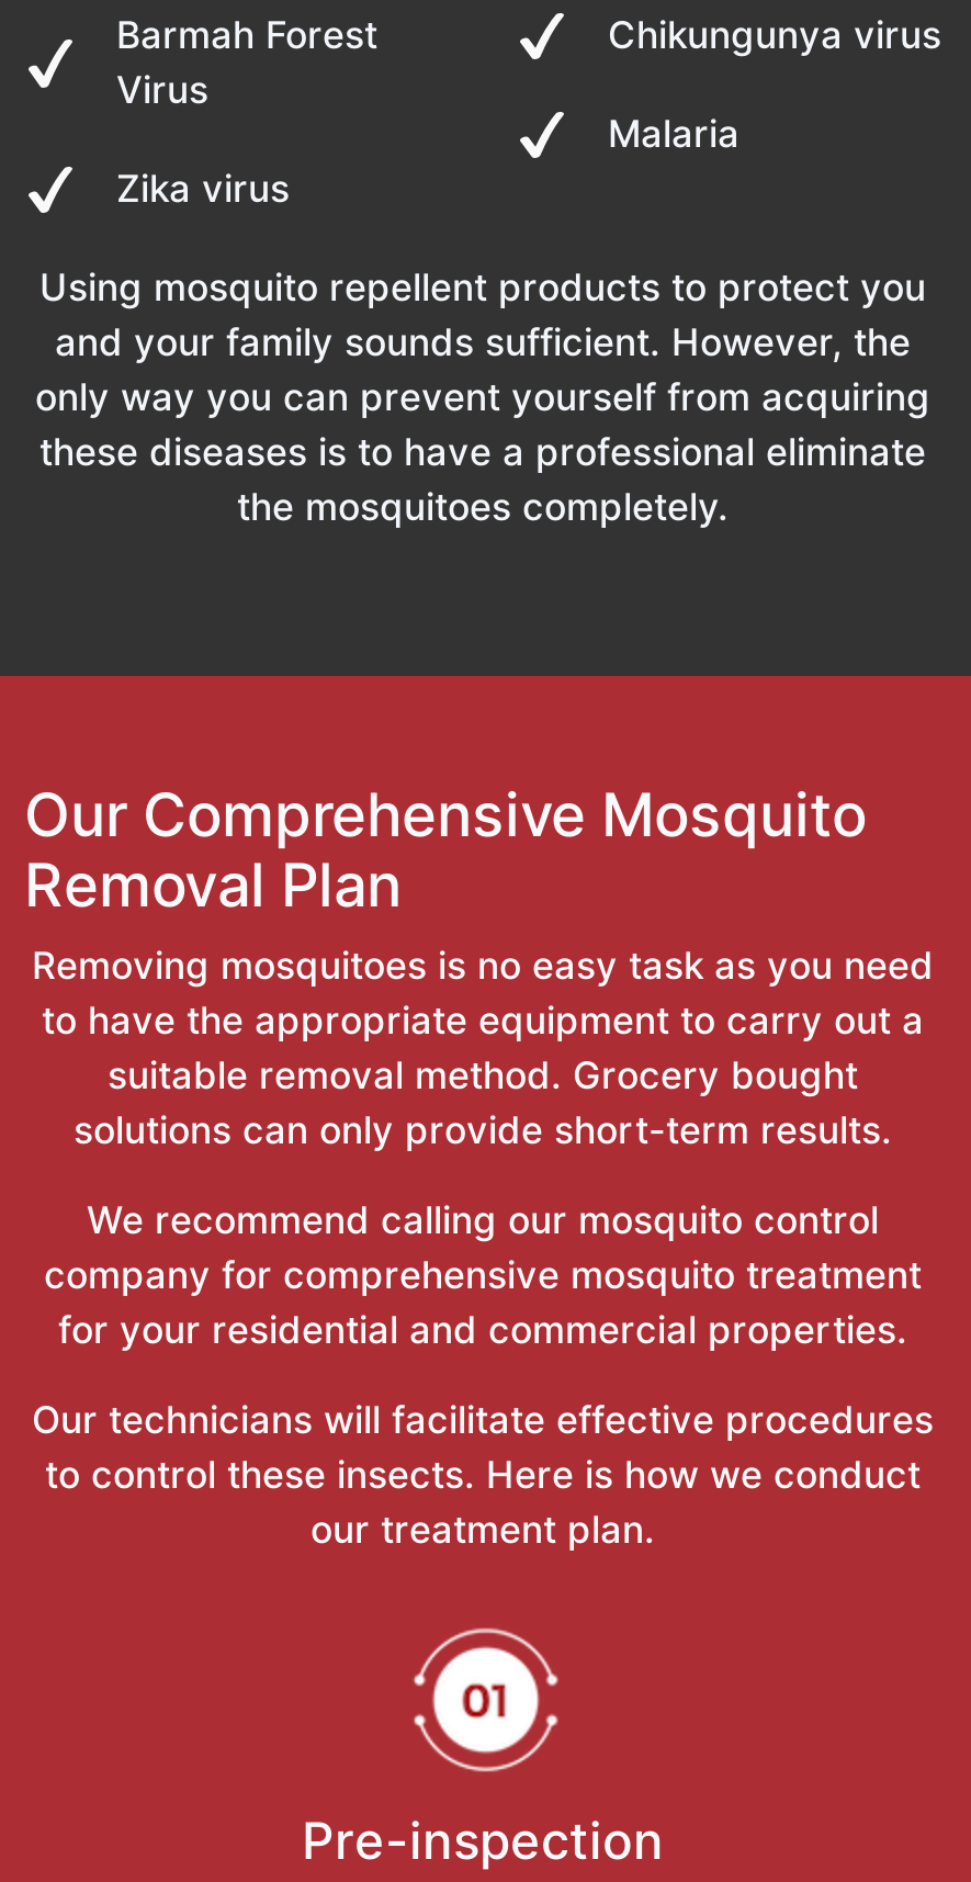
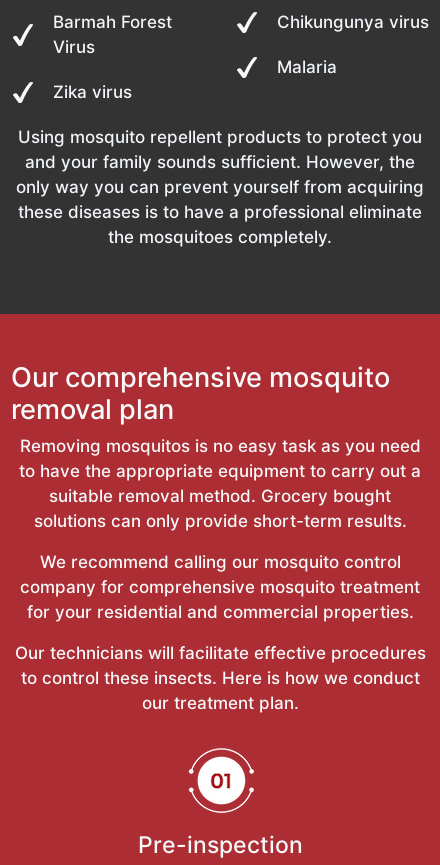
[24,779,934,987] Our Comprehensive Mosquito | Removal Plan | Removing mosquitoes is no easy task as you need -> [11,361,420,456] Our comprehensive mosquito | removal plan | Removing mosquitos is no easy task as you need

